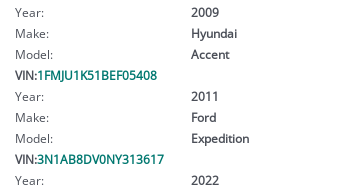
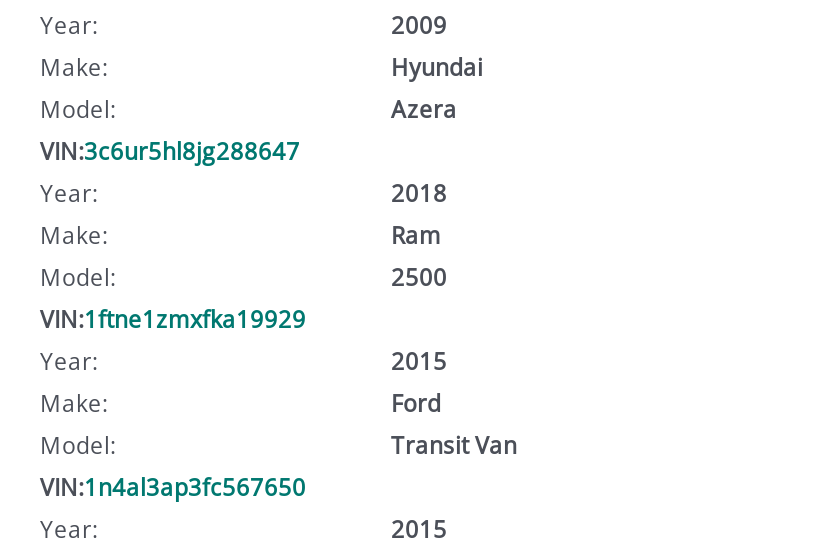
[15,45,228,82] Accent | VIN:1FMJU1K51BEF05408 -> [40,91,457,165] Azera | VIN:3c6ur5hl8jg288647
[190,87,218,103] 2011 -> [40,175,447,375] 2018 | Make: | Ram | Model: | 2500 | VIN:1ftne1zmxfka19929 | Year: | 2015
[15,129,248,166] Expedition | VIN:3N1AB8DV0NY313617 -> [40,427,517,501] Transit Van | VIN:1n4al3ap3fc567650
[190,171,218,187] 2022 -> [391,511,447,543] 2015

